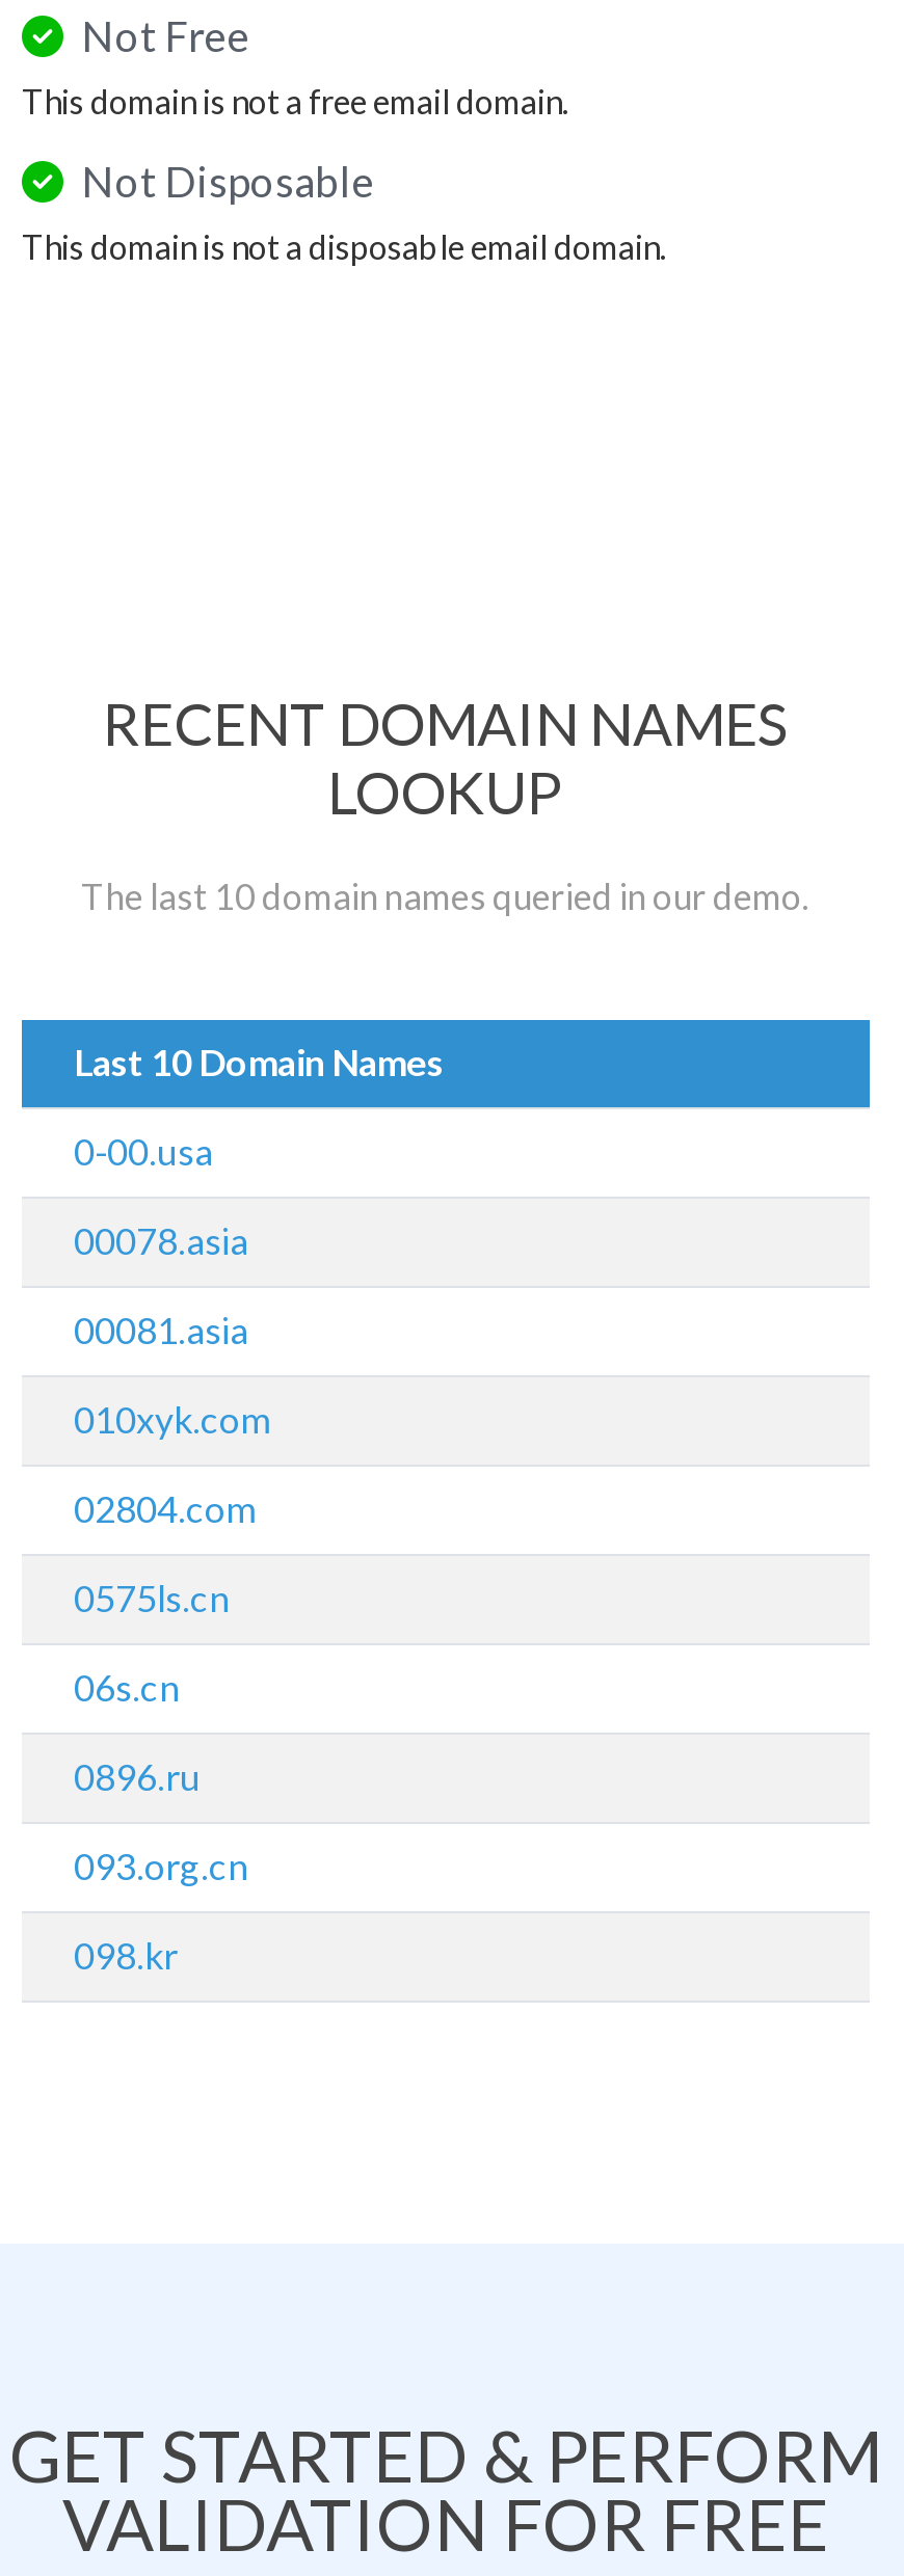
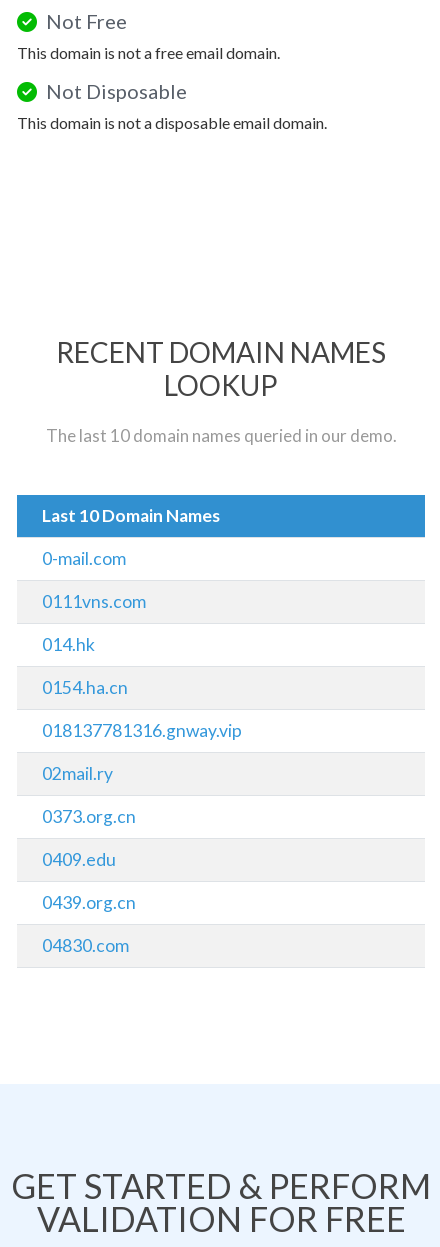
[74,1130,213,1174] 0-00.usa -> [42,548,126,569] 0-mail.com
[74,1219,248,1263] 00078.asia -> [42,591,146,612] 0111vns.com
[74,1309,248,1352] 00081.asia -> [42,634,95,655] 014.hk
[74,1398,269,1442] 010xyk.com -> [42,677,128,698] 0154.ha.cn
[74,1487,255,1531] 02804.com -> [42,720,242,741] 018137781316.gnway.vip
[74,1577,230,1620] 0575ls.cn -> [42,763,113,784] 02mail.ry
[74,1666,180,1710] 06s.cn -> [42,806,136,827] 0373.org.cn
[74,1755,201,1799] 0896.ru -> [42,849,116,870] 0409.edu
[74,1845,248,1888] 093.org.cn -> [42,892,136,913] 0439.org.cn
[74,1934,178,1978] 098.kr -> [42,935,129,956] 04830.com

